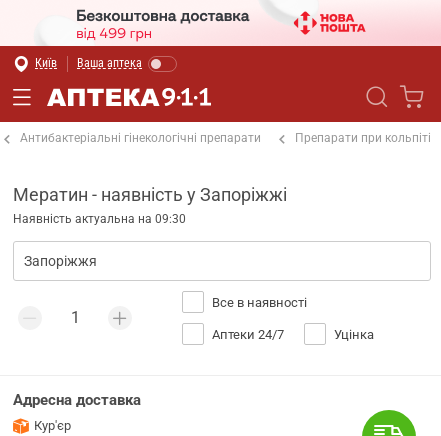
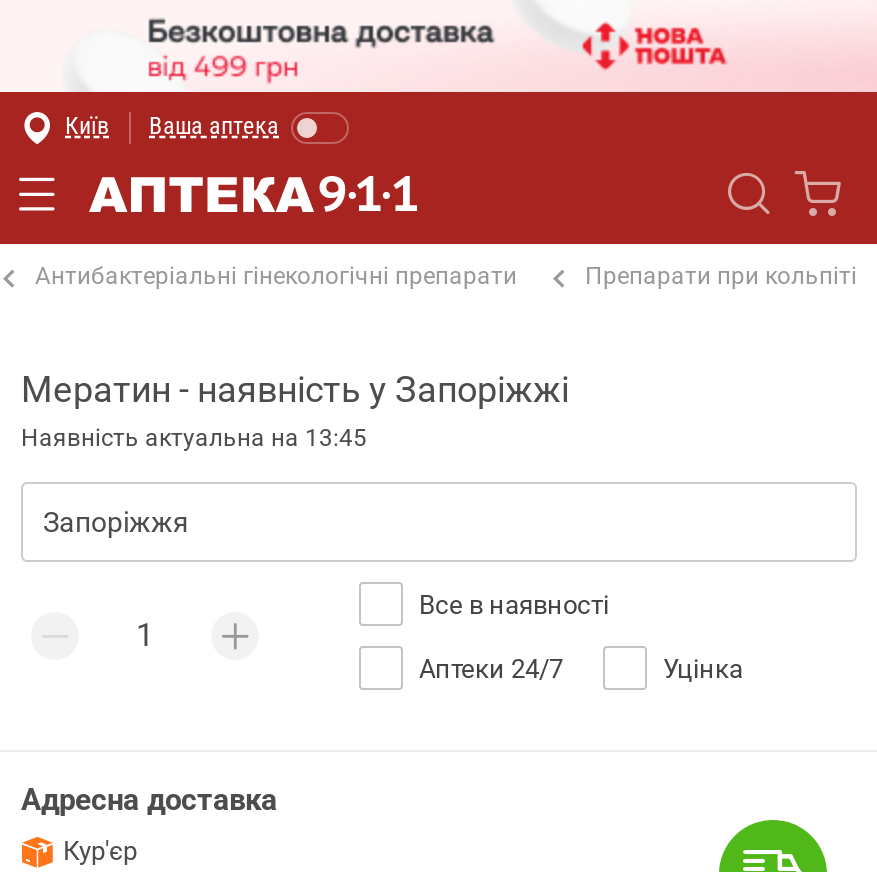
[13,212,186,226] Наявність актуальна на 09:30 -> [21,424,367,452] Наявність актуальна на 13:45

